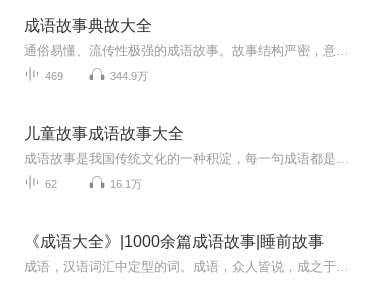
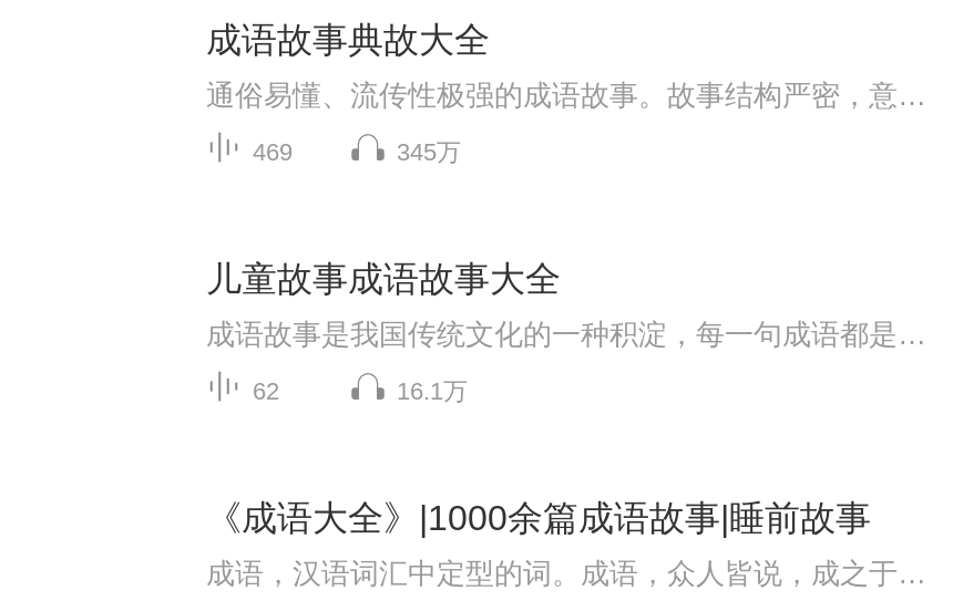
[110,70,148,82] 344.9万 -> [397,138,461,164] 345万

